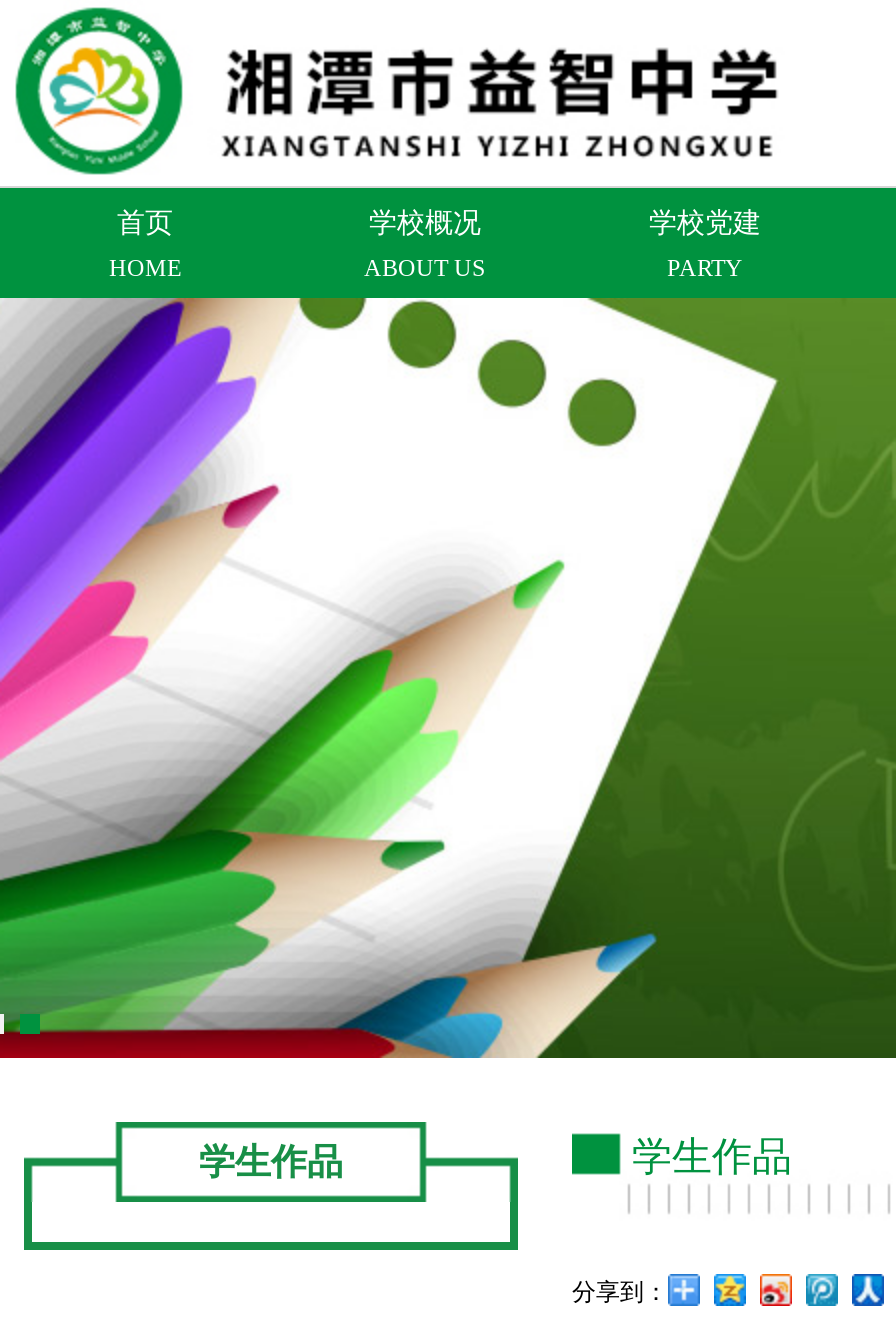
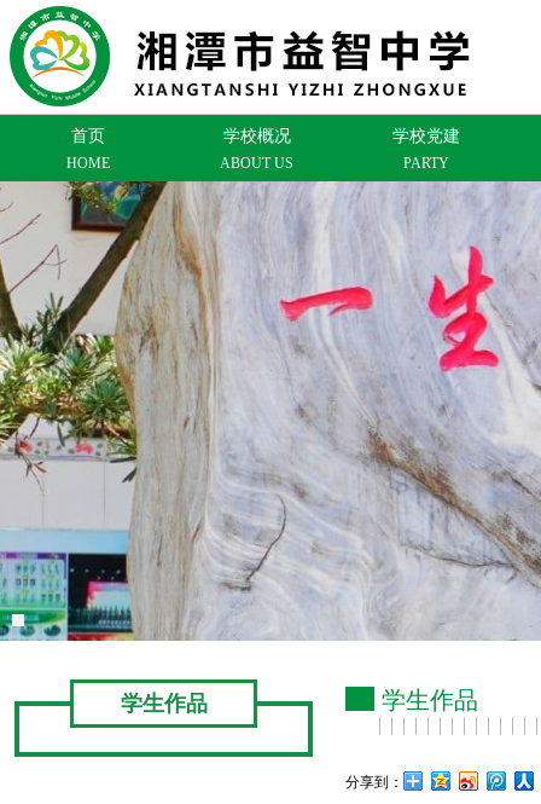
[6,296,890,1060] [image] -> [4,180,537,642] [image]

